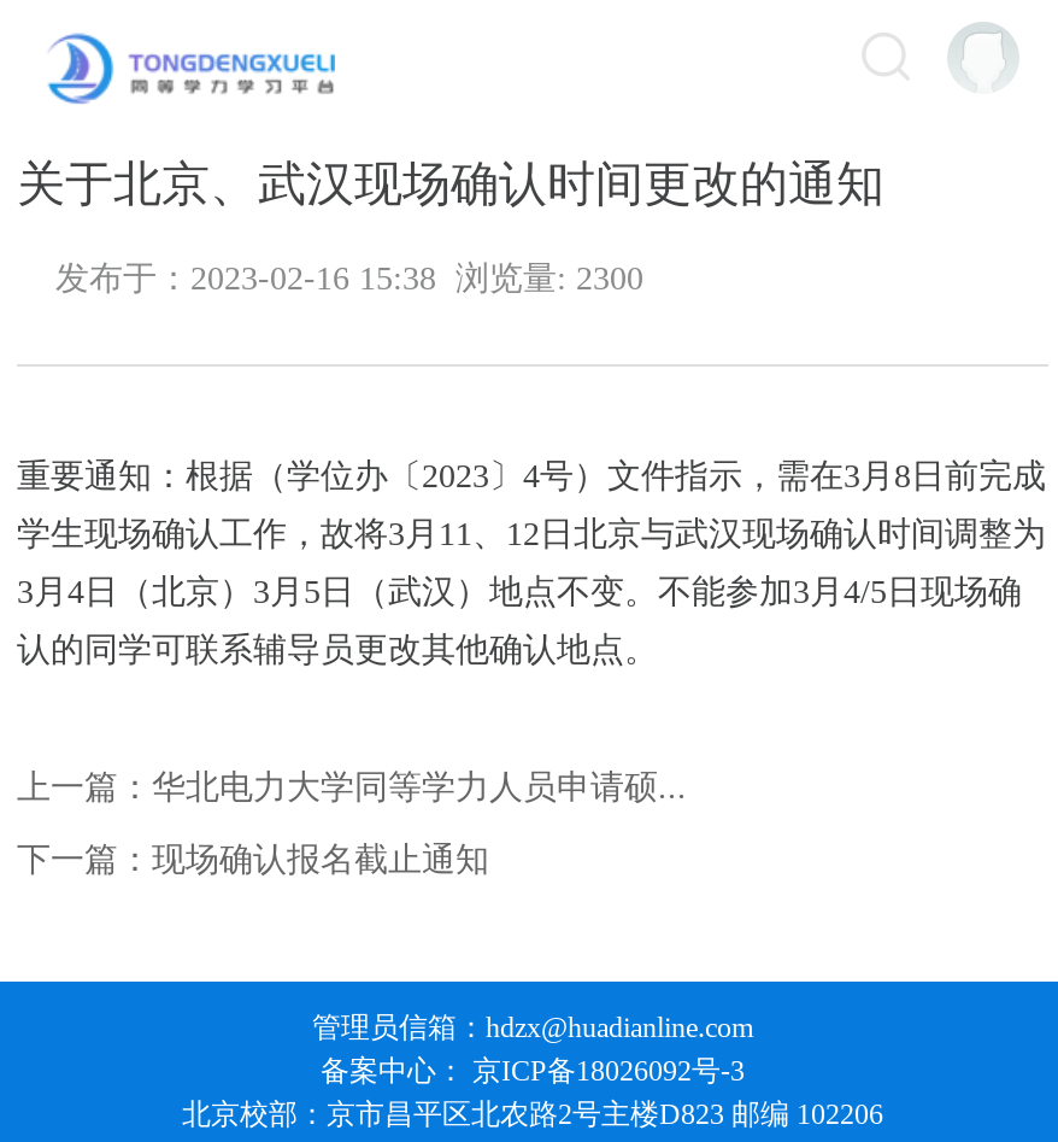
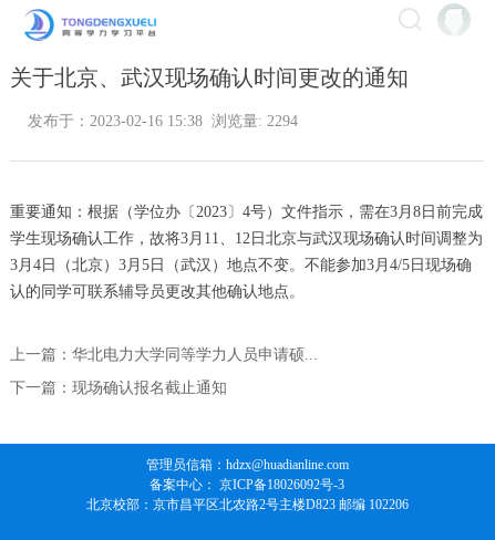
[17,260,643,296] 发布于：2023-02-16 15:38 浏览量: 2300 -> [10,112,298,129] 发布于：2023-02-16 15:38 浏览量: 2294

